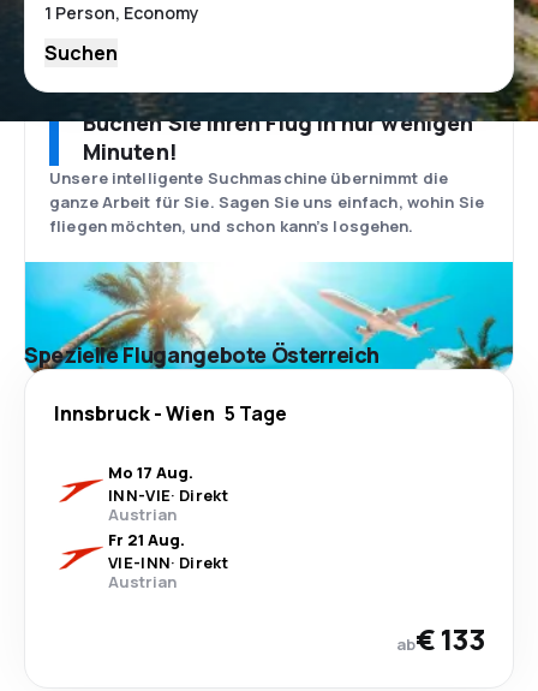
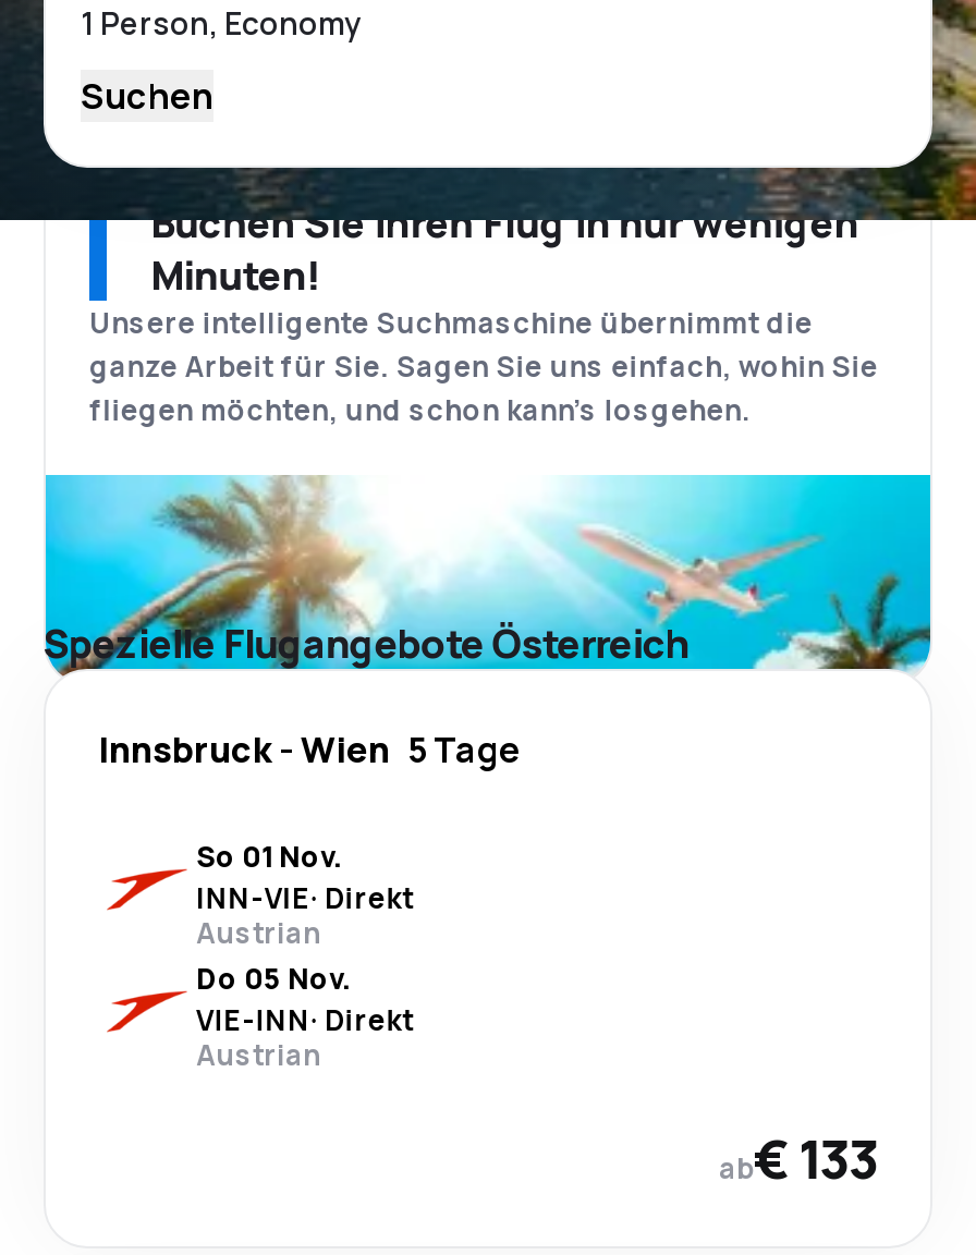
[108,461,193,483] Mo 17 Aug. -> [196,837,342,876] So 01 Nov.
[108,529,185,550] Fr 21 Aug. -> [196,959,351,998] Do 05 Nov.

